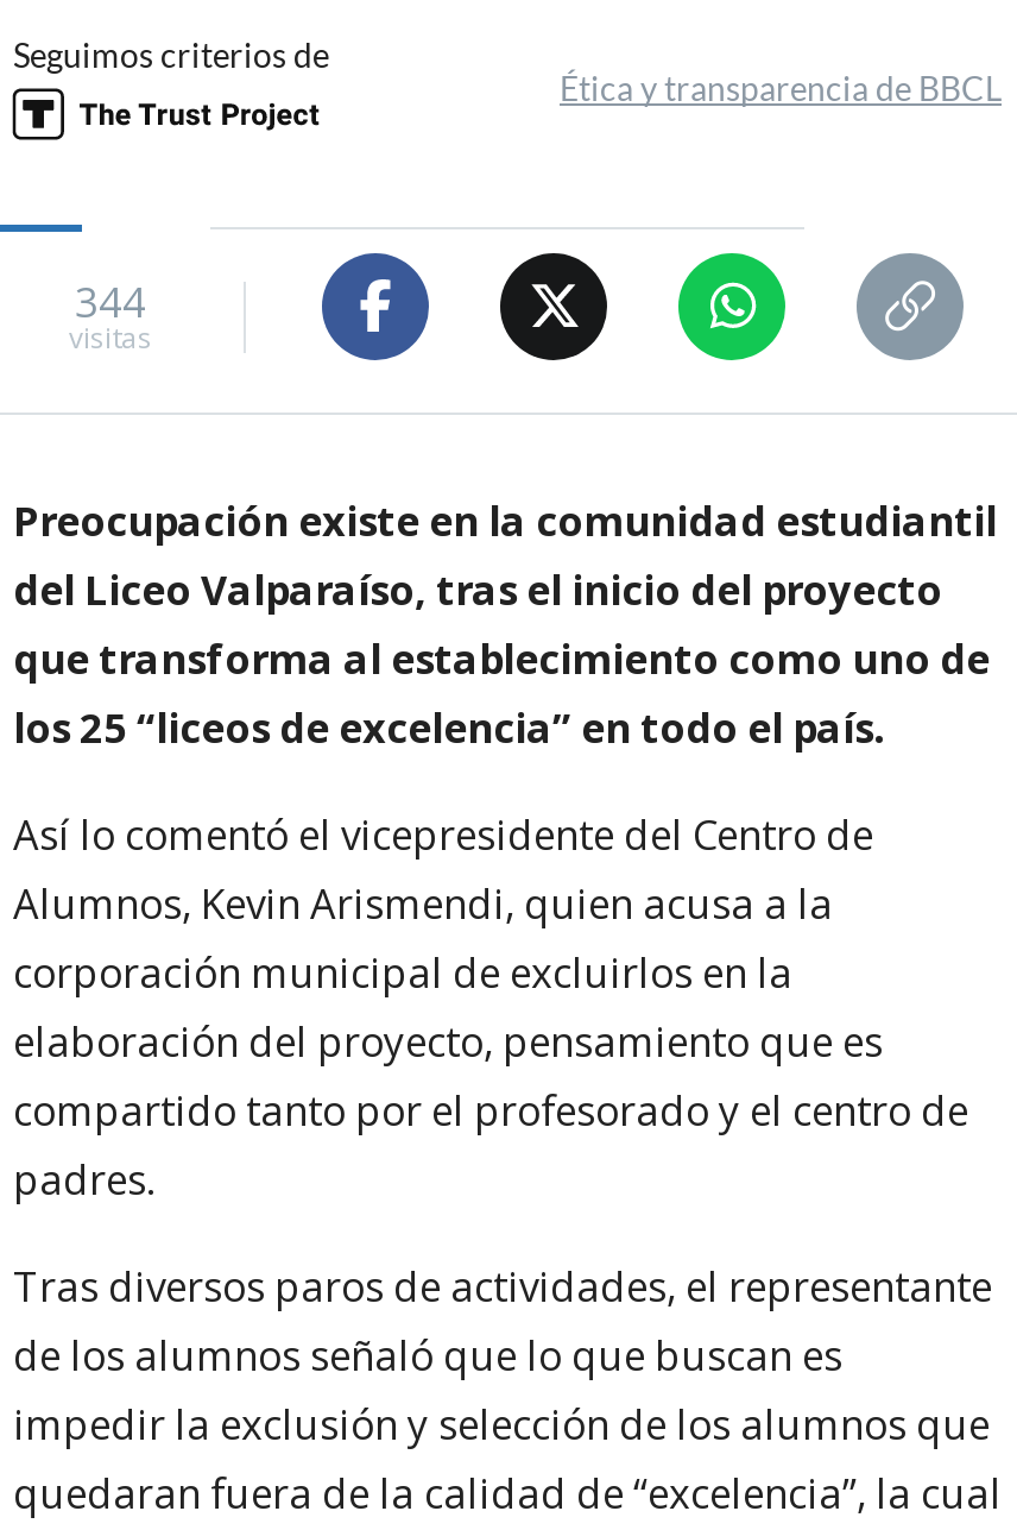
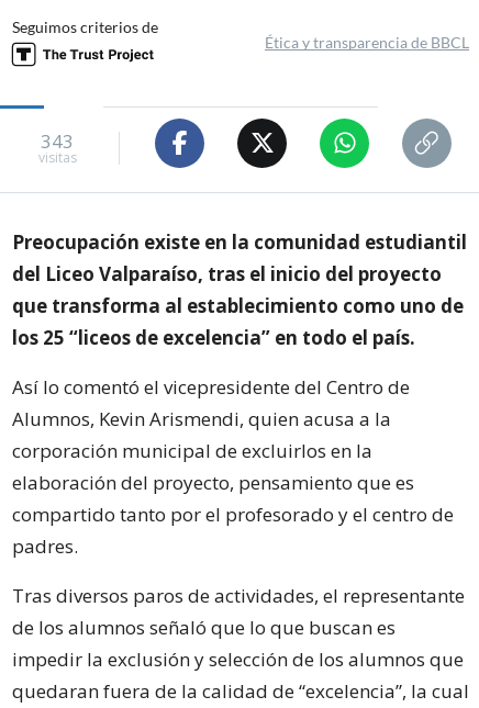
[75,275,146,330] 344 -> [41,129,74,154] 343

